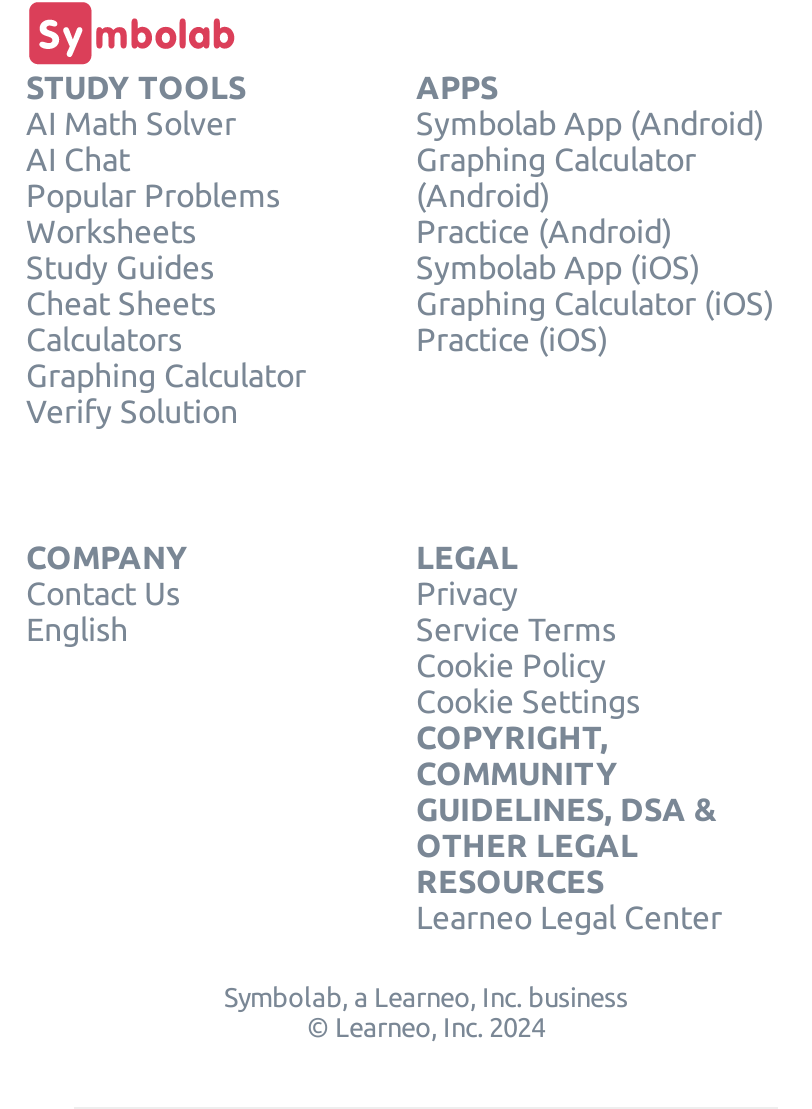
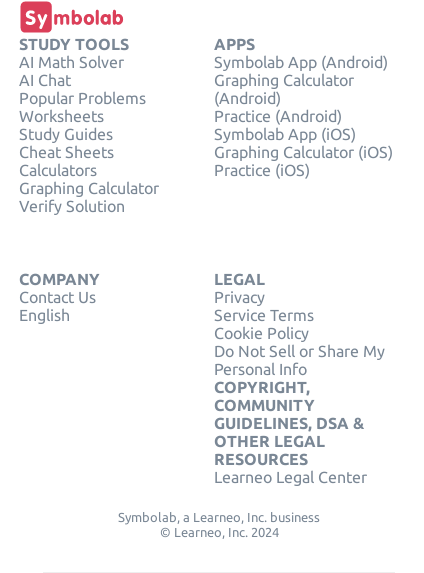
[416,684,640,720] Cookie Settings -> [214,342,385,378] Do Not Sell or Share My | Personal Info

